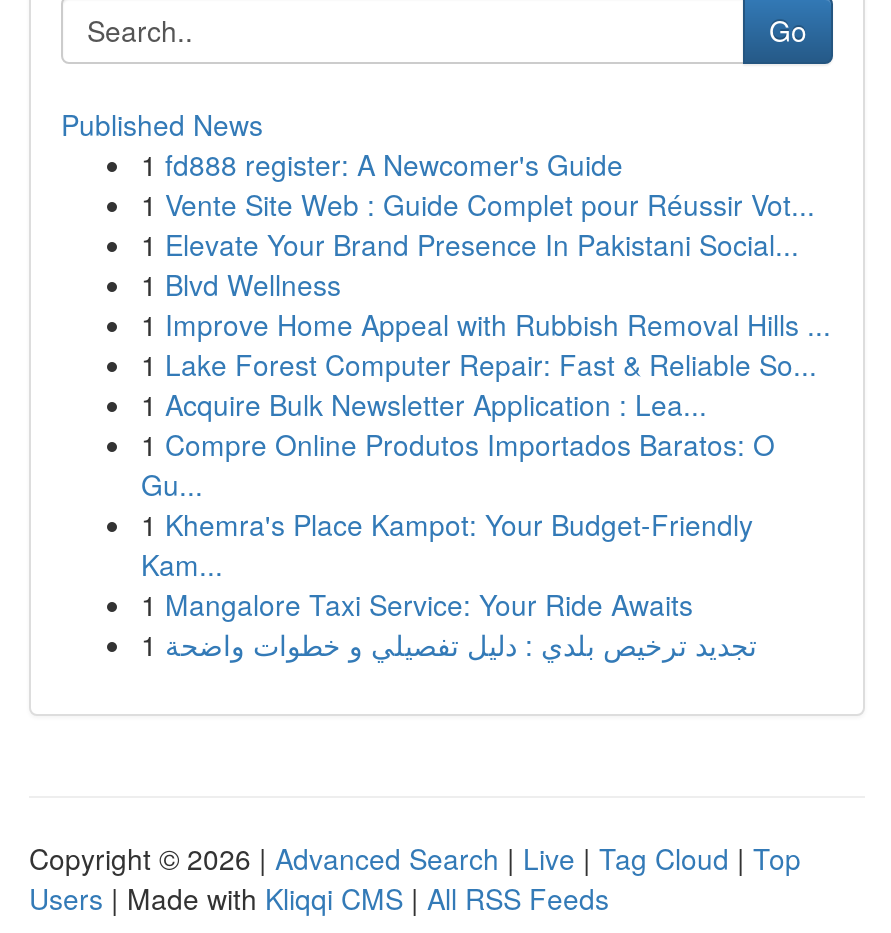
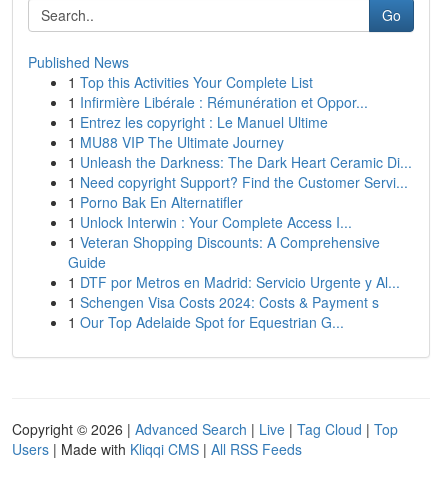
[141,144,831,664] 1 fd888 register: A Newcomer's Guide | 1 Vente Site Web : Guide Complet pour Réussir Vot... | 1 Elevate Your Brand Presence In Pakistani Social... | 1 Blvd Wellness | 1 Improve Home Appeal with Rubbish Removal Hills ... | 1 Lake Forest Computer Repair: Fast & Reliable So... | 1 Acquire Bulk Newsletter Application : Lea... | 1 Compre Online Produtos Importados Baratos: O | Gu... | 1 Khemra's Place Kampot: Your Budget-Friendly | Kam... | 1 Mangalore Taxi Service: Your Ride Awaits | 1 تجديد ترخيص بلدي : دليل تفصيلي و خطوات واضحة -> [68,72,412,332] 1 Top this Activities Your Complete List | 1 Infirmière Libérale : Rémunération et Oppor... | 1 Entrez les copyright : Le Manuel Ultime | 1 MU88 VIP The Ultimate Journey | 1 Unleash the Darkness: The Dark Heart Ceramic Di... | 1 Need copyright Support? Find the Customer Servi... | 1 Porno Bak En Alternatifler | 1 Unlock Interwin : Your Complete Access I... | 1 Veteran Shopping Discounts: A Comprehensive | Guide | 1 DTF por Metros en Madrid: Servicio Urgente y Al... | 1 Schengen Visa Costs 2024: Costs & Payment s | 1 Our Top Adelaide Spot for Equestrian G...

